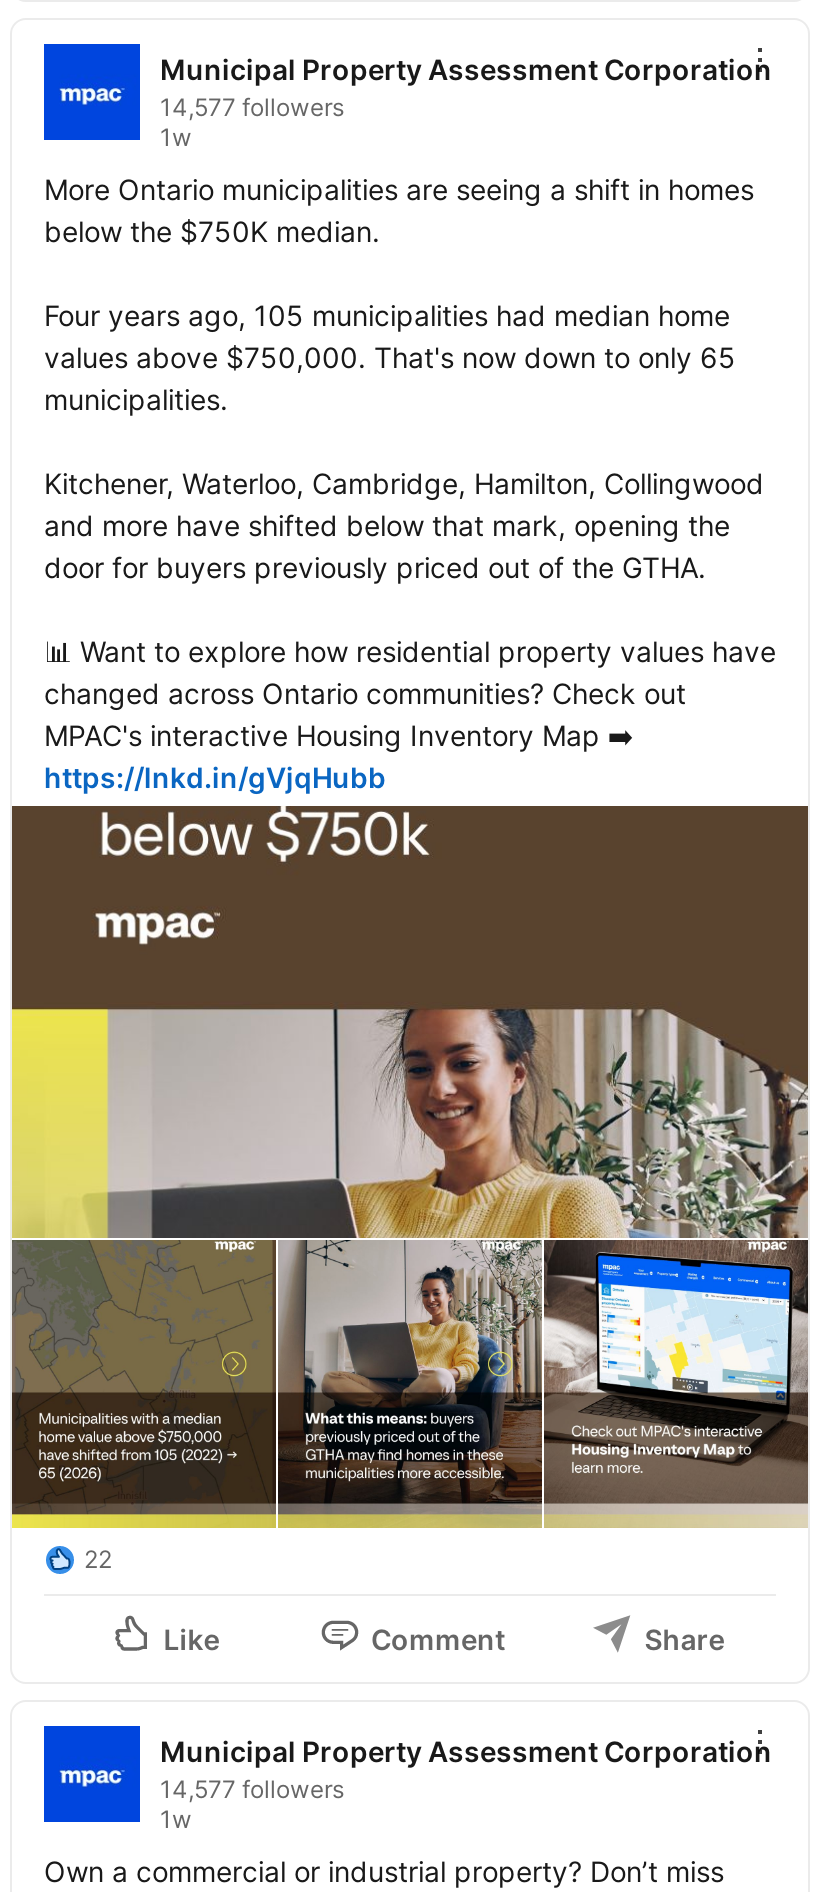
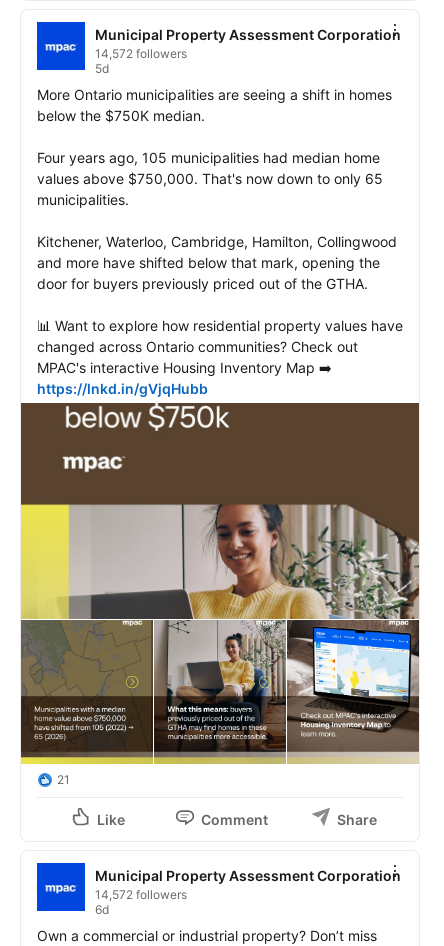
[160,92,344,152] 14,577 followers | 1w -> [95,46,187,76] 14,572 followers | 5d
[84,1544,112,1574] 22 -> [57,772,70,787] 21
[160,1774,344,1834] 14,577 followers | 1w -> [95,887,187,917] 14,572 followers | 6d

